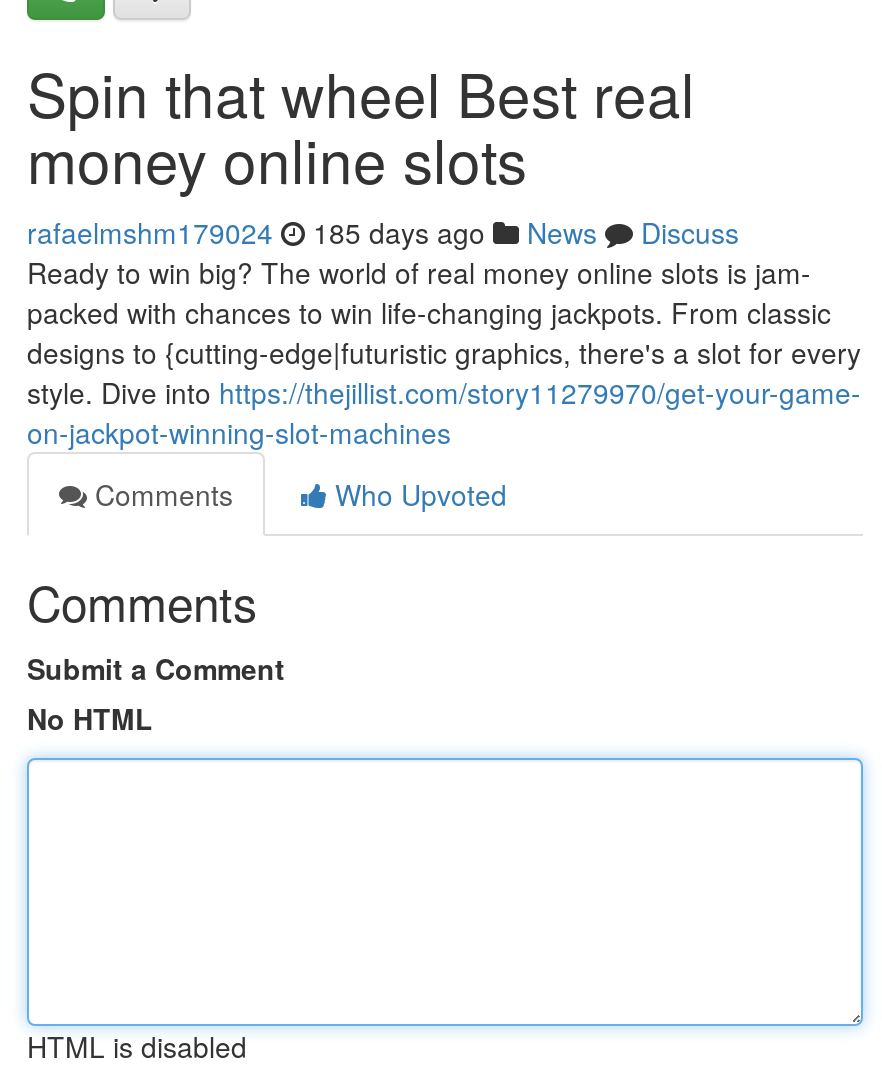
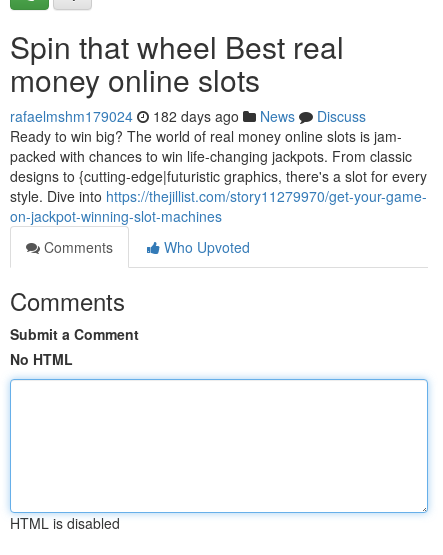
[27,212,739,252] rafaelmshm179024 185 days ago News Discuss -> [10,106,366,126] rafaelmshm179024 182 days ago News Discuss

